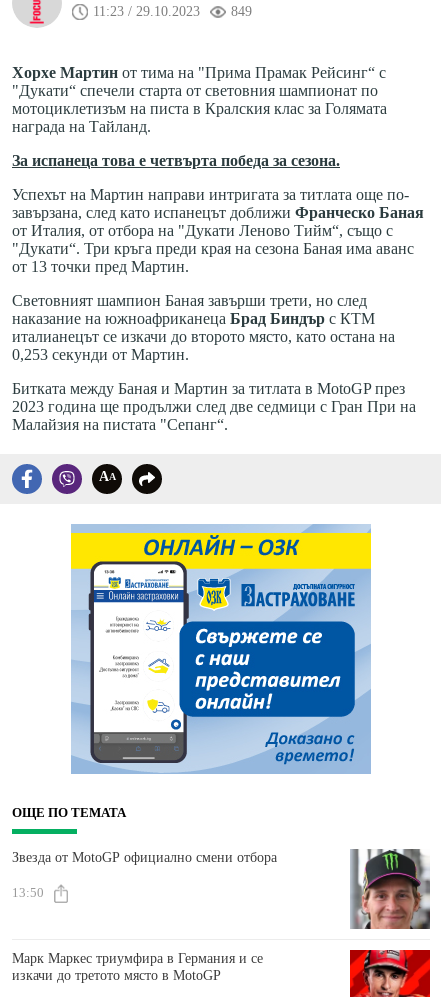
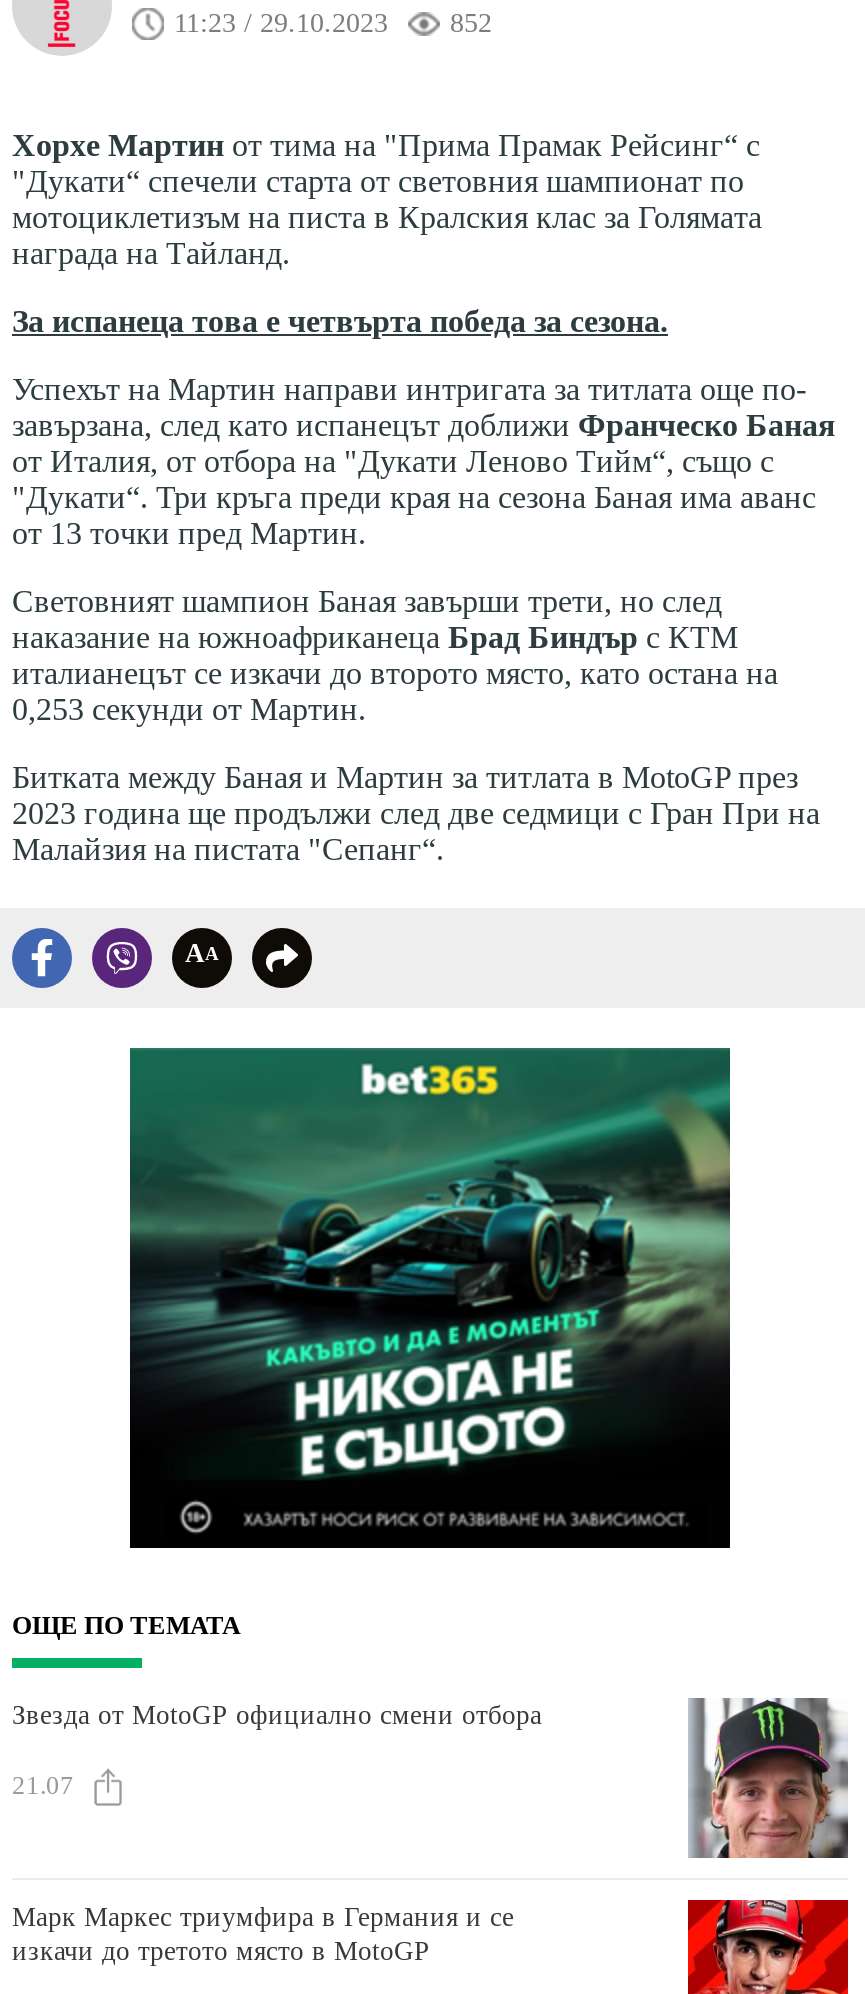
[231,4,252,19] 849 -> [450,8,492,38] 852
[70,524,372,774] [image] -> [128,1046,732,1550] [image]
[12,886,44,900] 13:50 -> [12,1771,74,1799] 21.07

